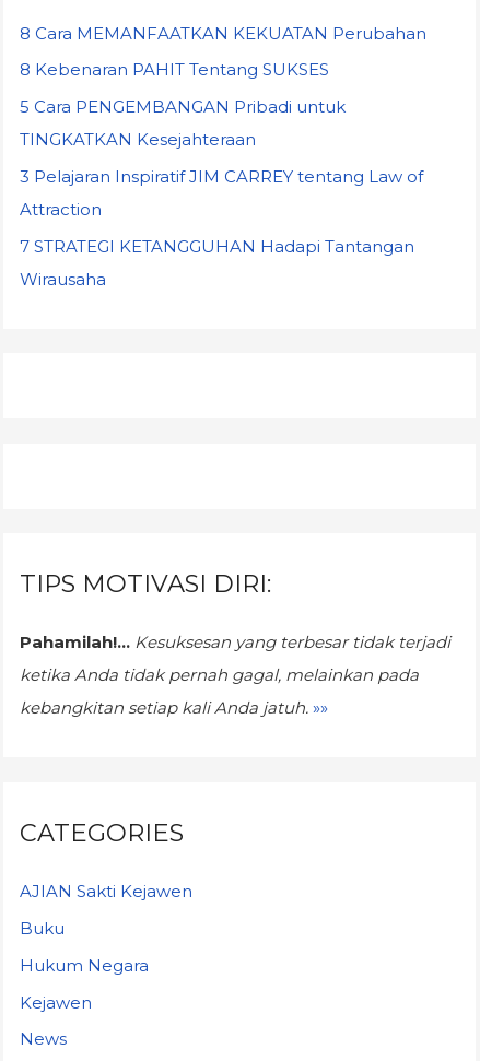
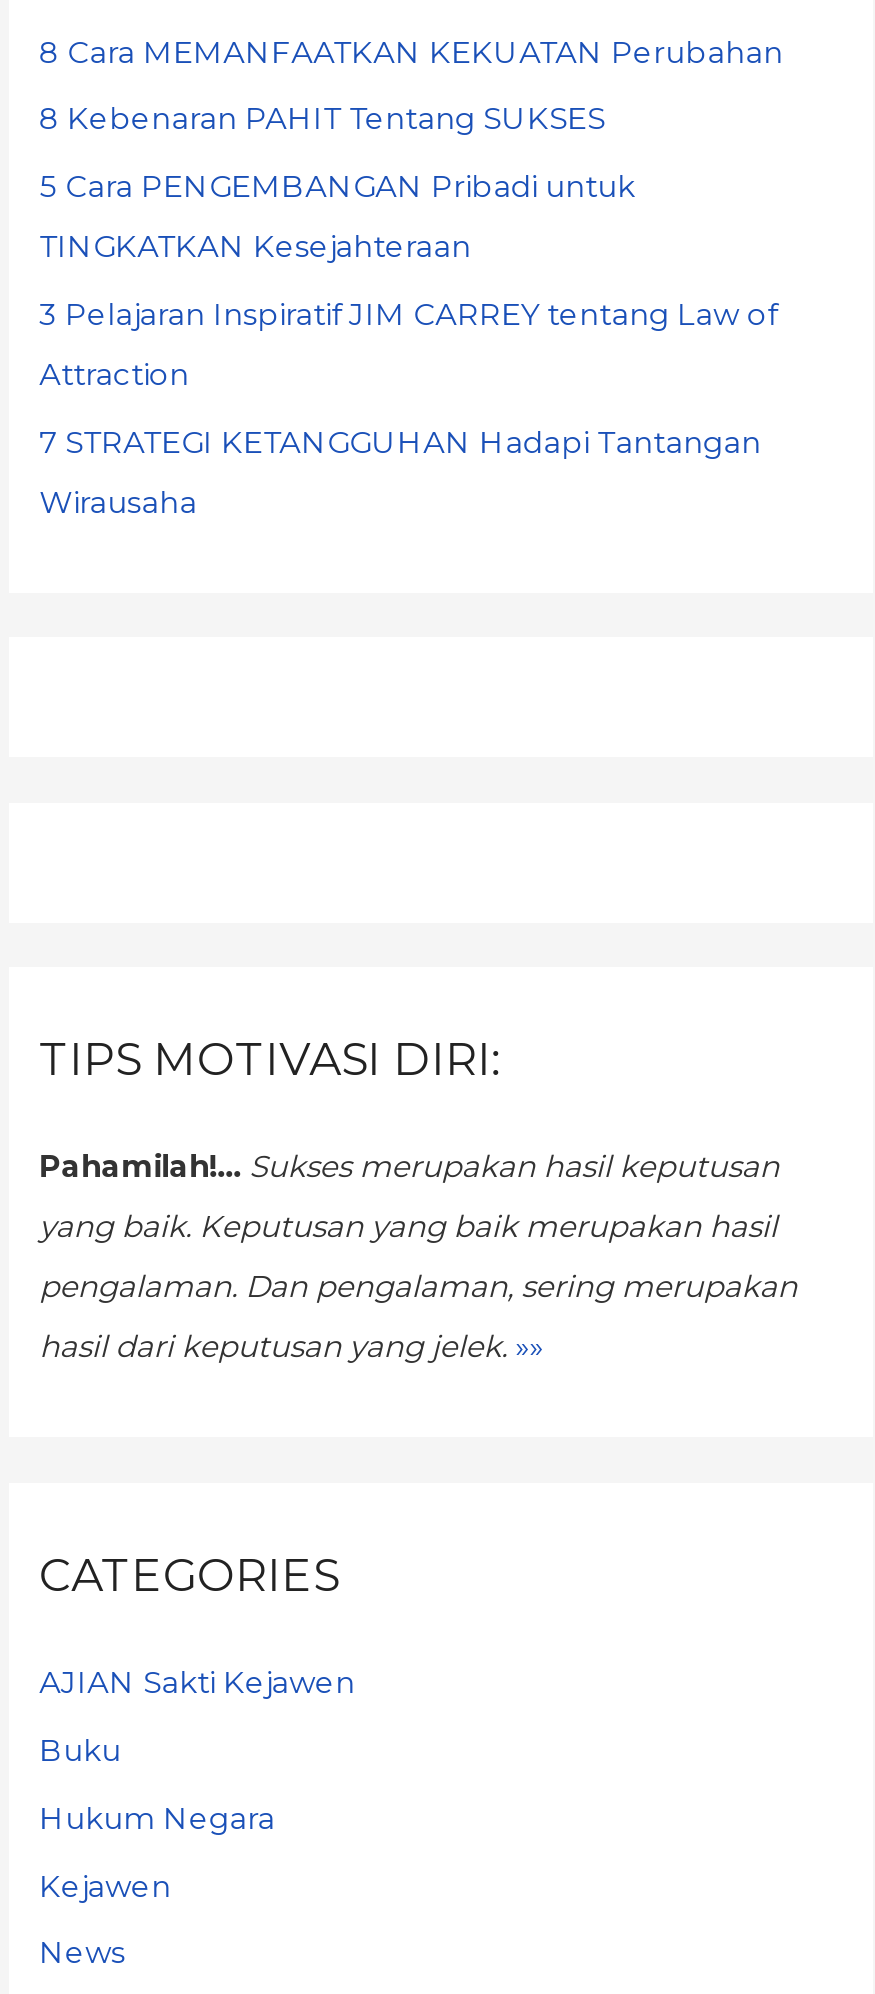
[20,632,451,718] Pahamilah!... Kesuksesan yang terbesar tidak terjadi | ketika Anda tidak pernah gagal, melainkan pada | kebangkitan setiap kali Anda jatuh. »» -> [39,1148,797,1366] Pahamilah!... Sukses merupakan hasil keputusan | yang baik. Keputusan yang baik merupakan hasil | pengalaman. Dan pengalaman, sering merupakan | hasil dari keputusan yang jelek. »»

